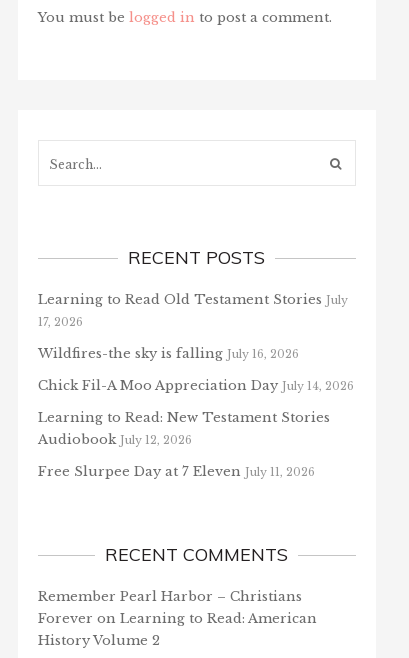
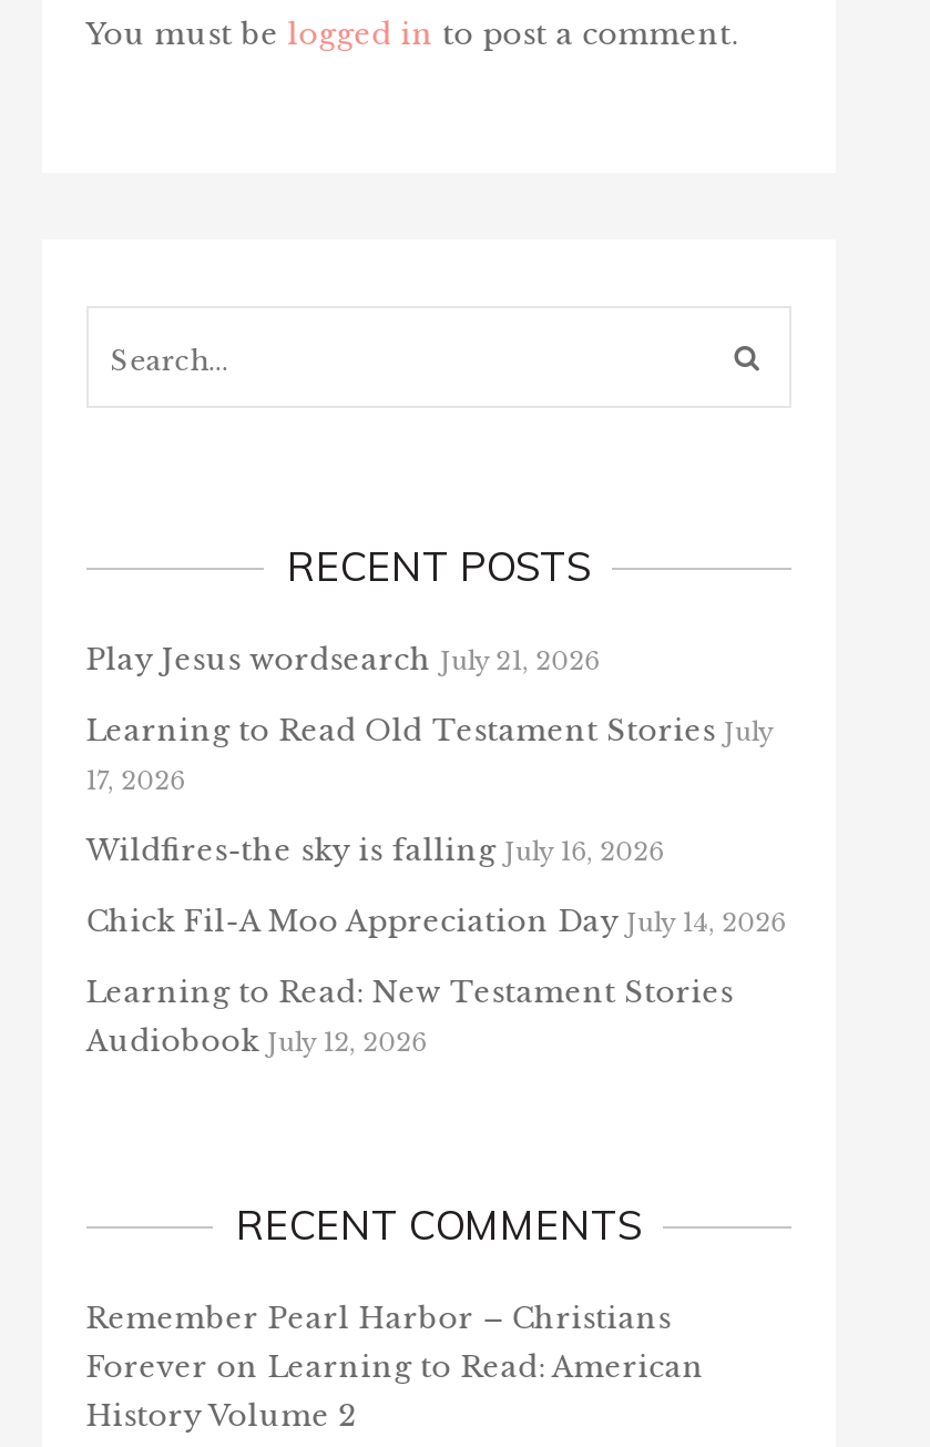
none -> [86,640,600,678] Play Jesus wordsearch July 21, 2026
moved [38,291,354,448] -> [86,711,787,1060]: Learning to Read Old Testament Stories July | 17, 2026 | Wildfires-the sky is falling July 16, 2026 | Chick Fil-A Moo Appreciation Day July 14, 2026 | Learning to Read: New Testament Stories | Audiobook July 12, 2026
[38,463,315,480] Free Slurpee Day at 7 Eleven July 11, 2026 -> none

